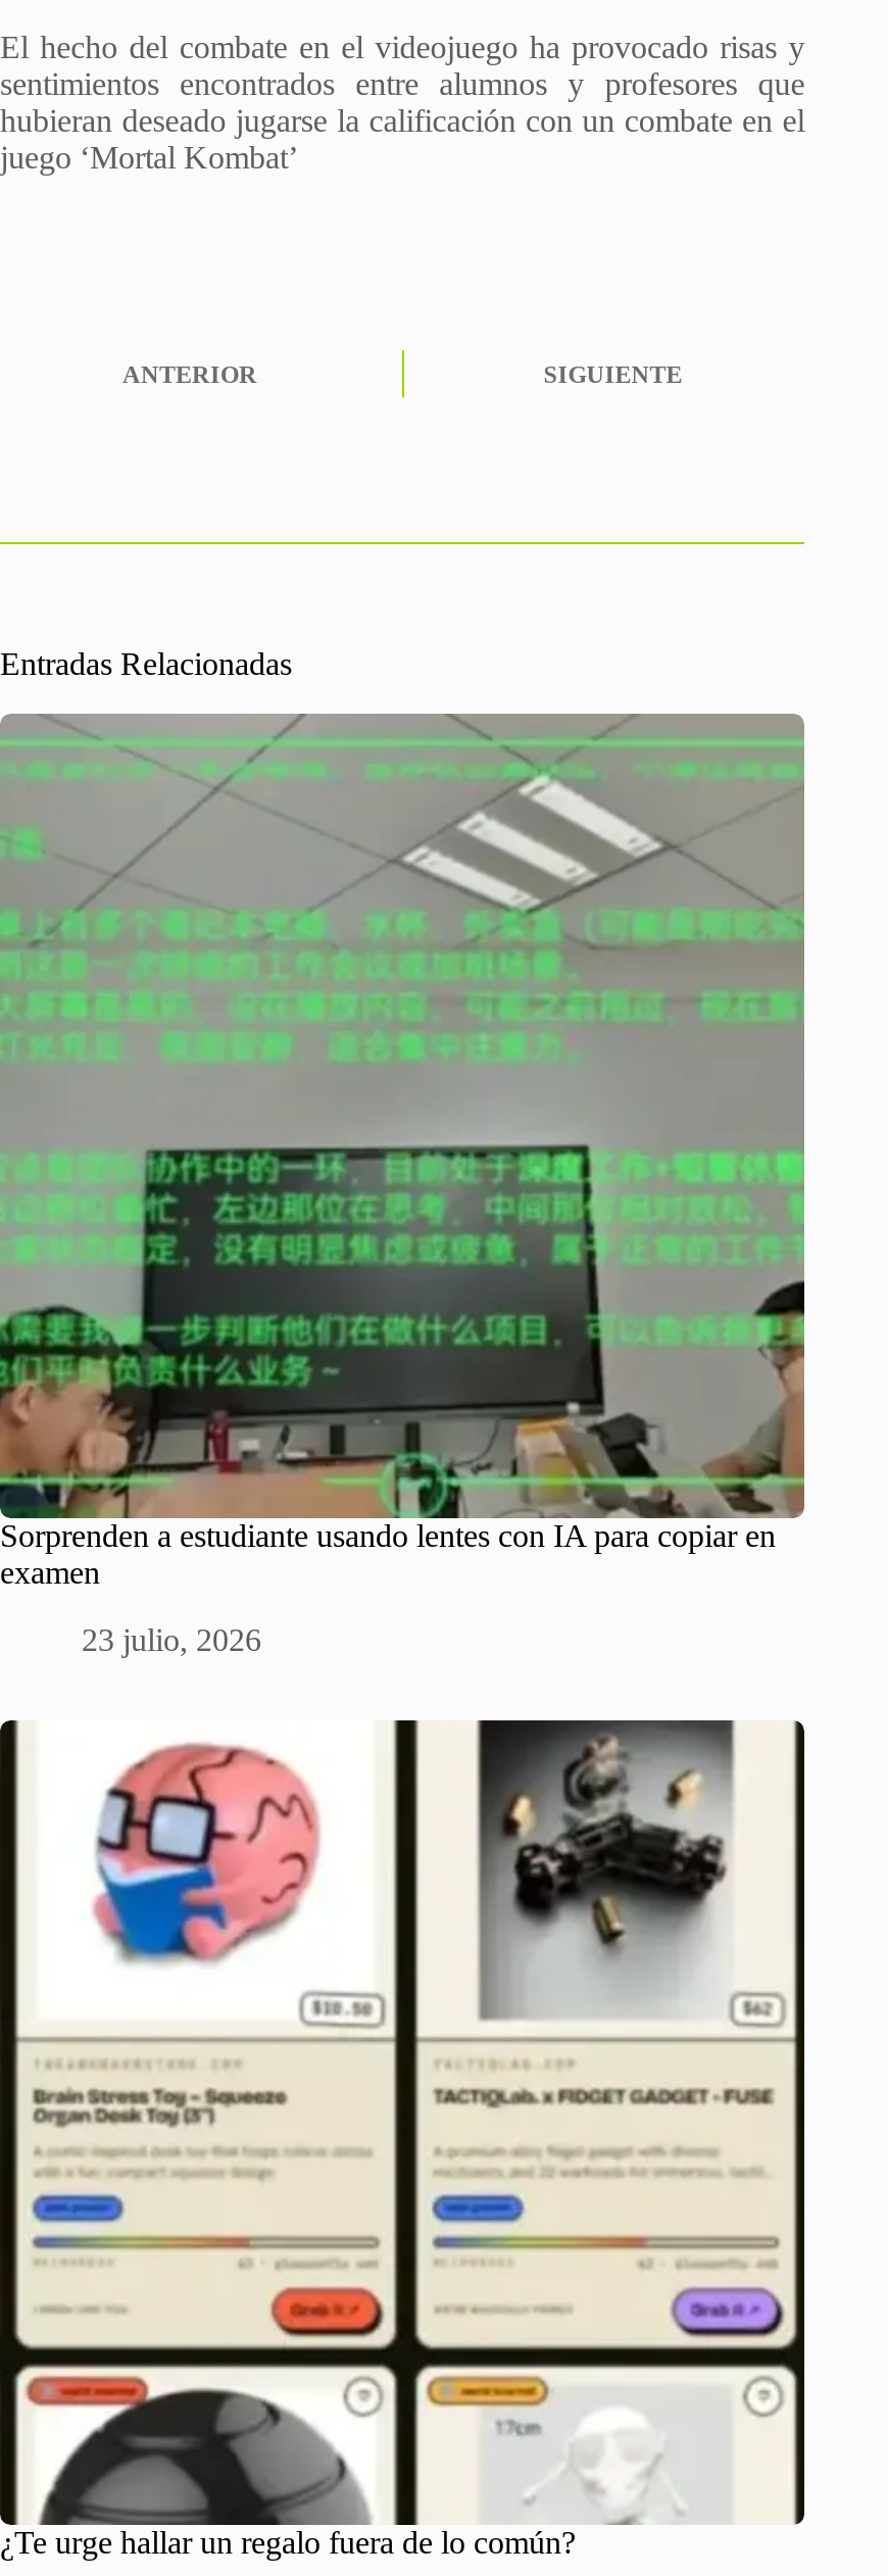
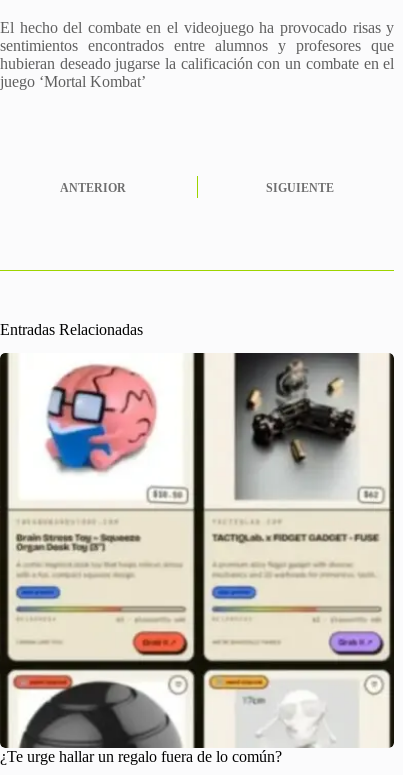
[0,712,806,1656] [image] | Sorprenden a estudiante usando lentes con IA para copiar en | examen | 23 julio, 2026 -> none

